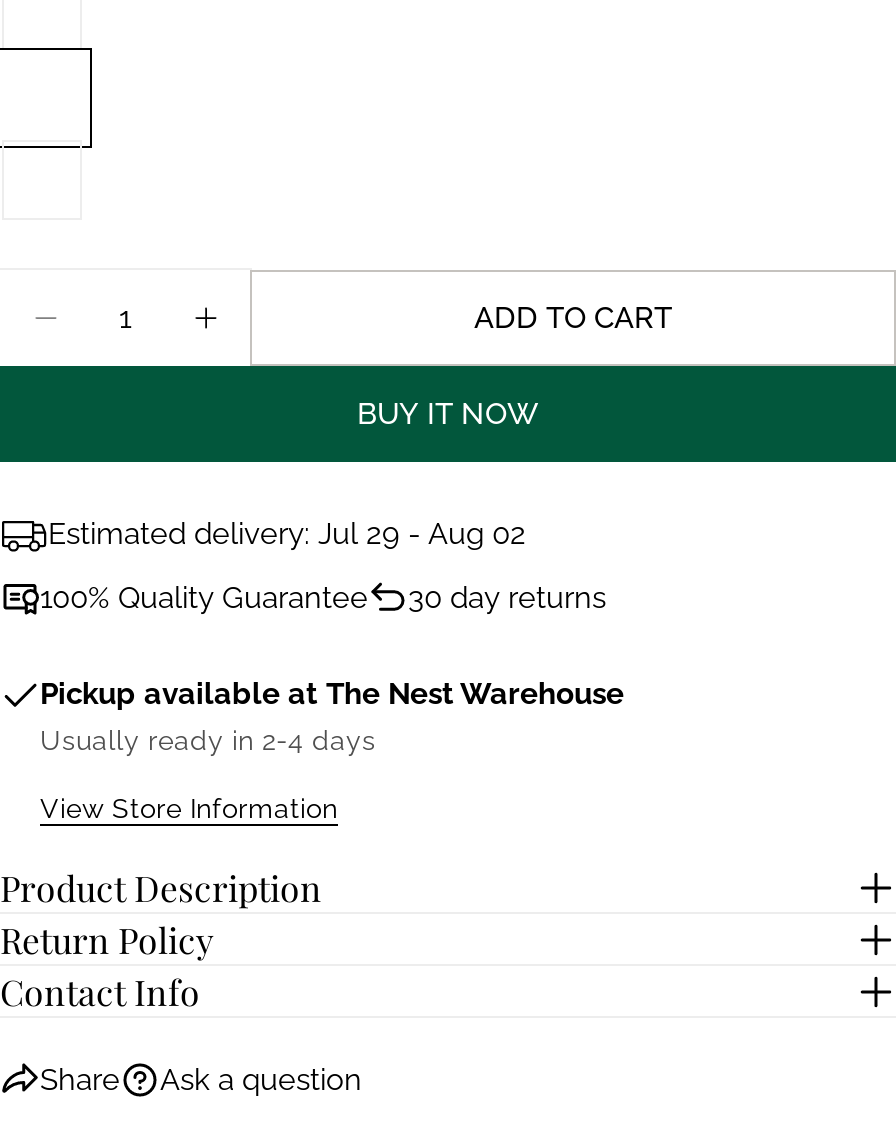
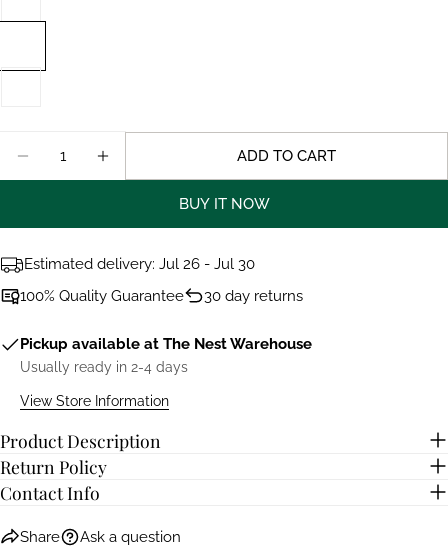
[48,516,526,552] Estimated delivery: Jul 29 - Aug 02 -> [24,255,255,273] Estimated delivery: Jul 26 - Jul 30

